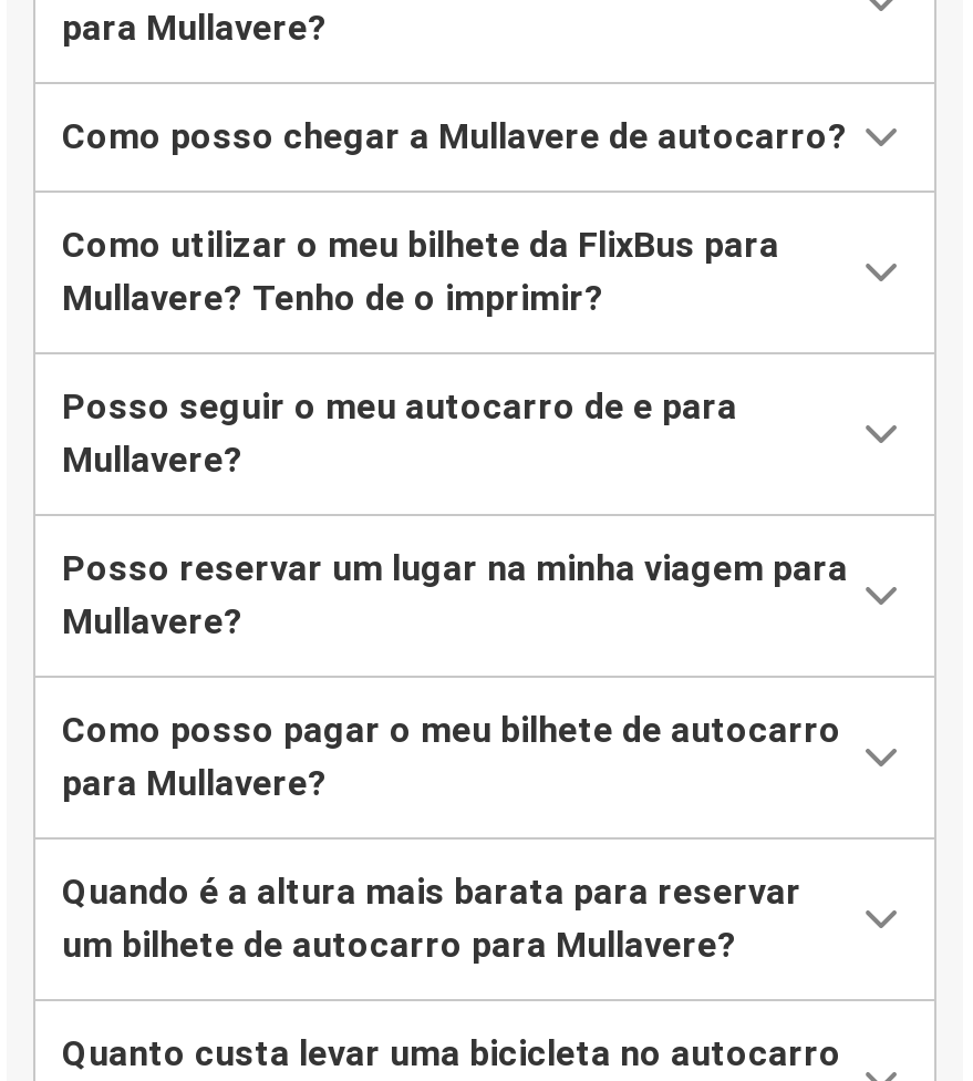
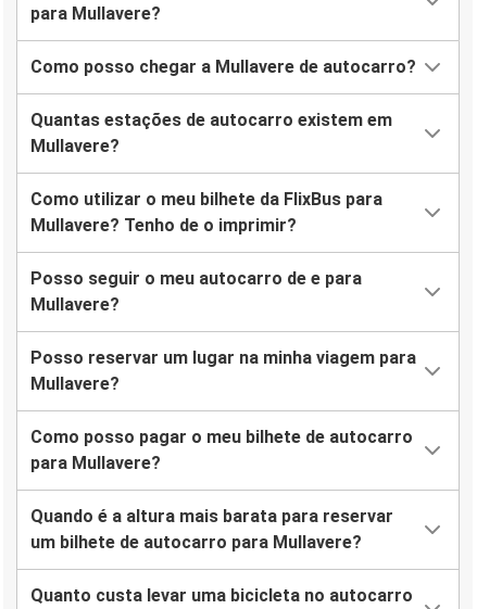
none -> [30,110,392,157] Quantas estações de autocarro existem em | Mullavere?

